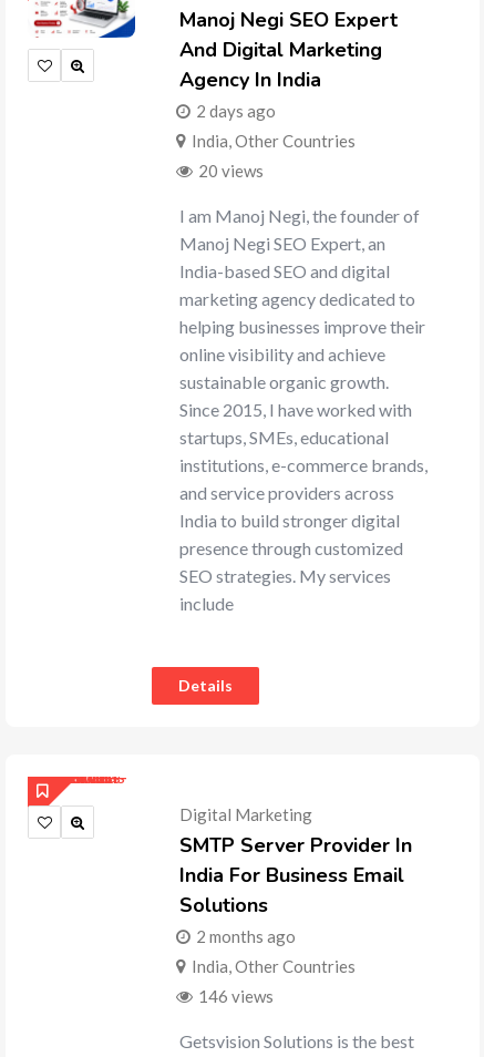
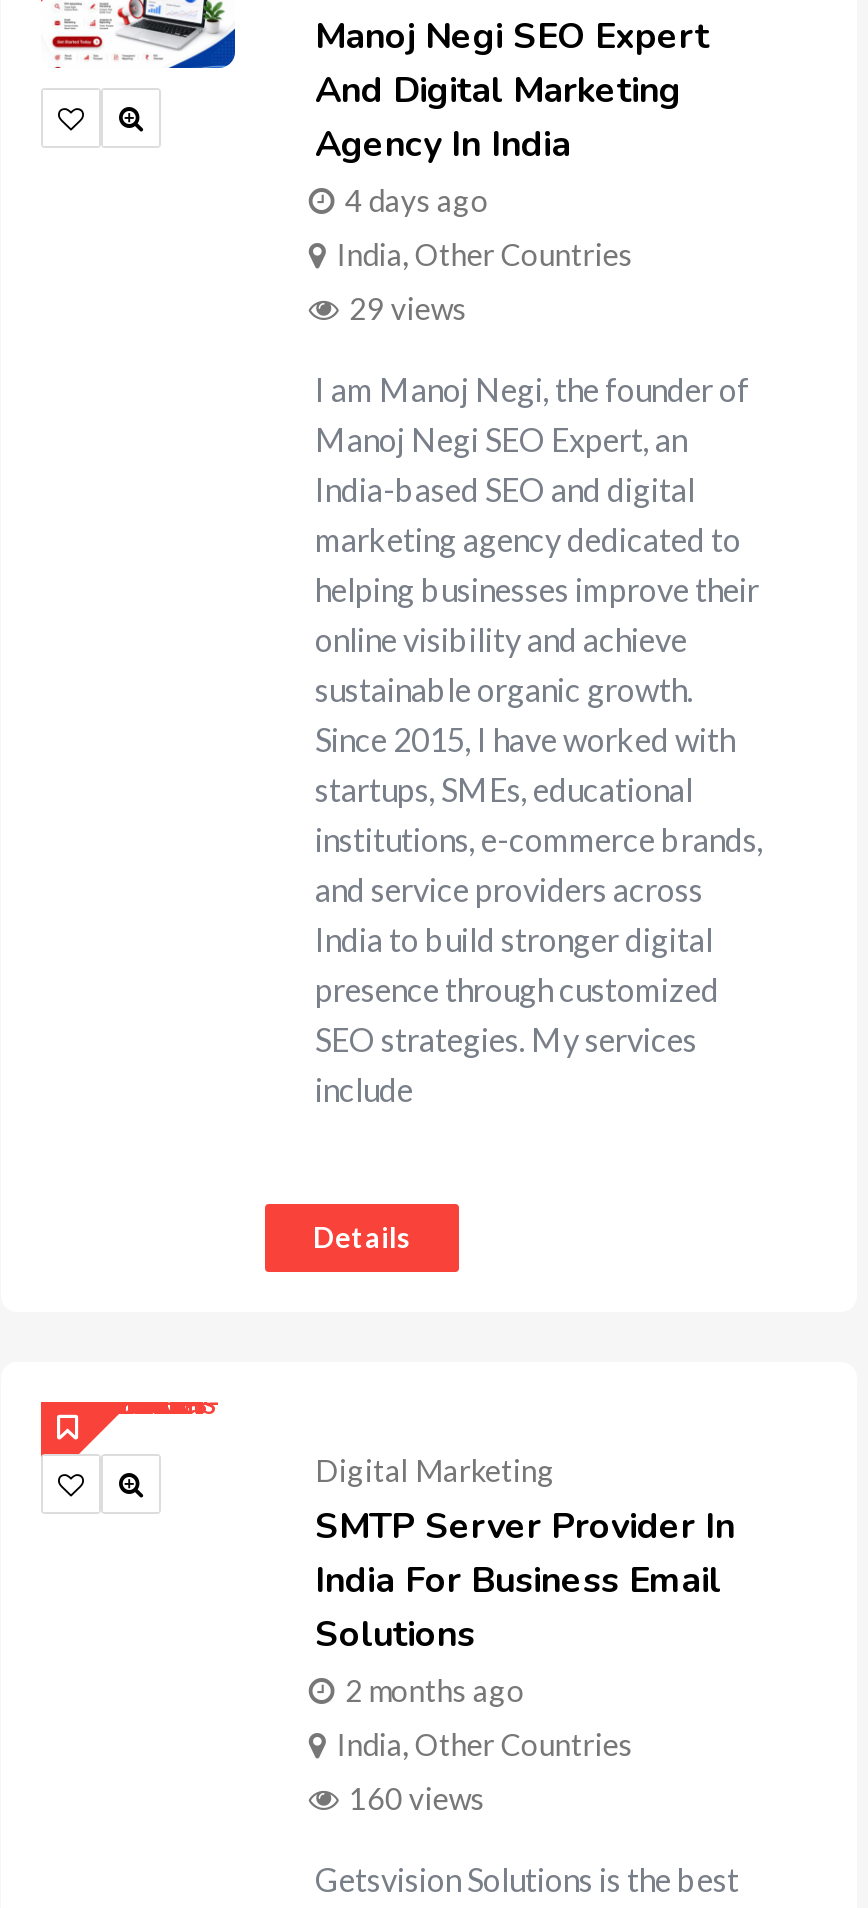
[196,101,276,121] 2 days ago -> [345,182,489,218] 4 days ago
[198,161,263,181] 20 views -> [349,290,467,326] 29 views
[198,986,273,1006] 146 views -> [349,1780,485,1816] 160 views

